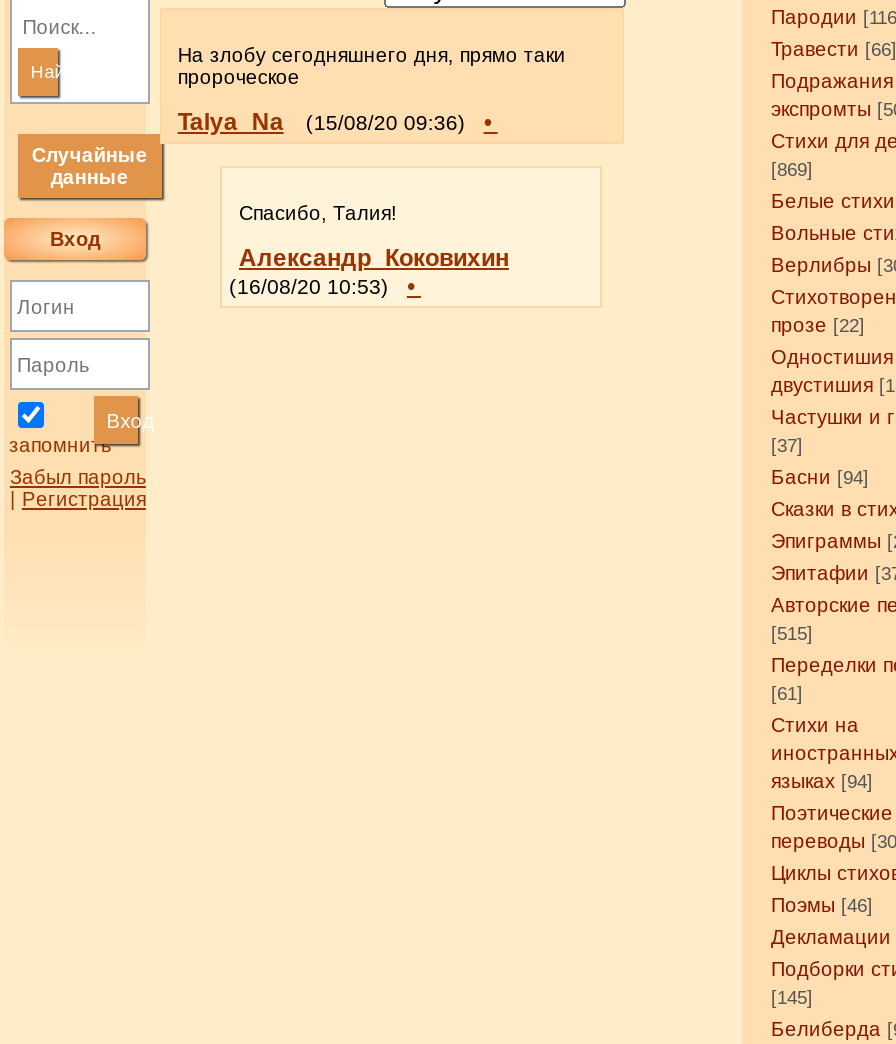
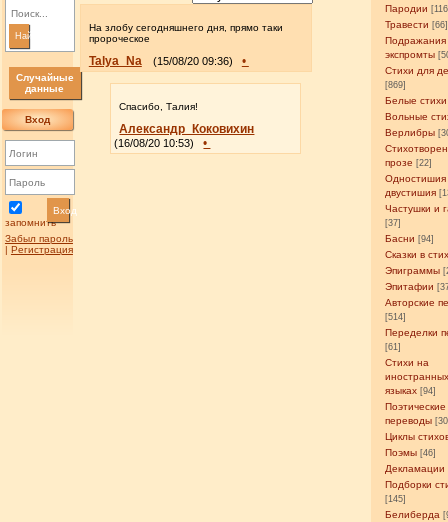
[771,624,813,644] [515] -> [385,312,406,322] [514]

